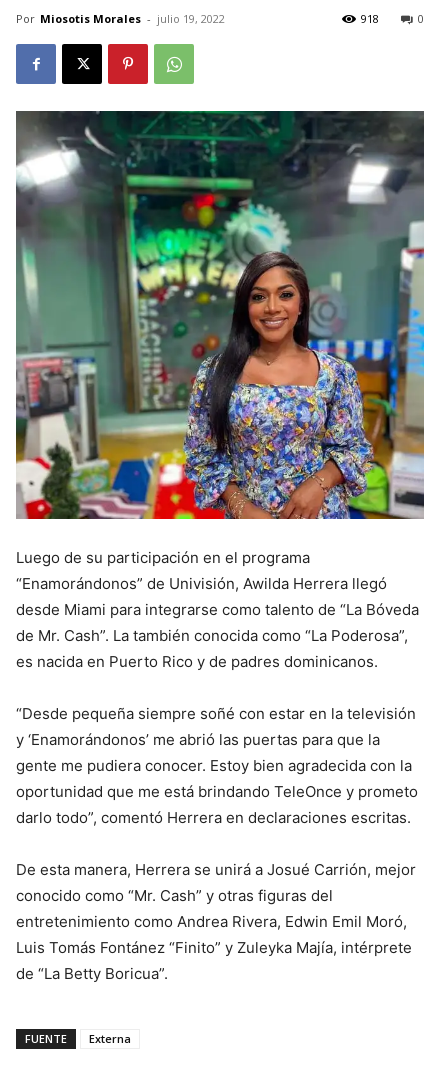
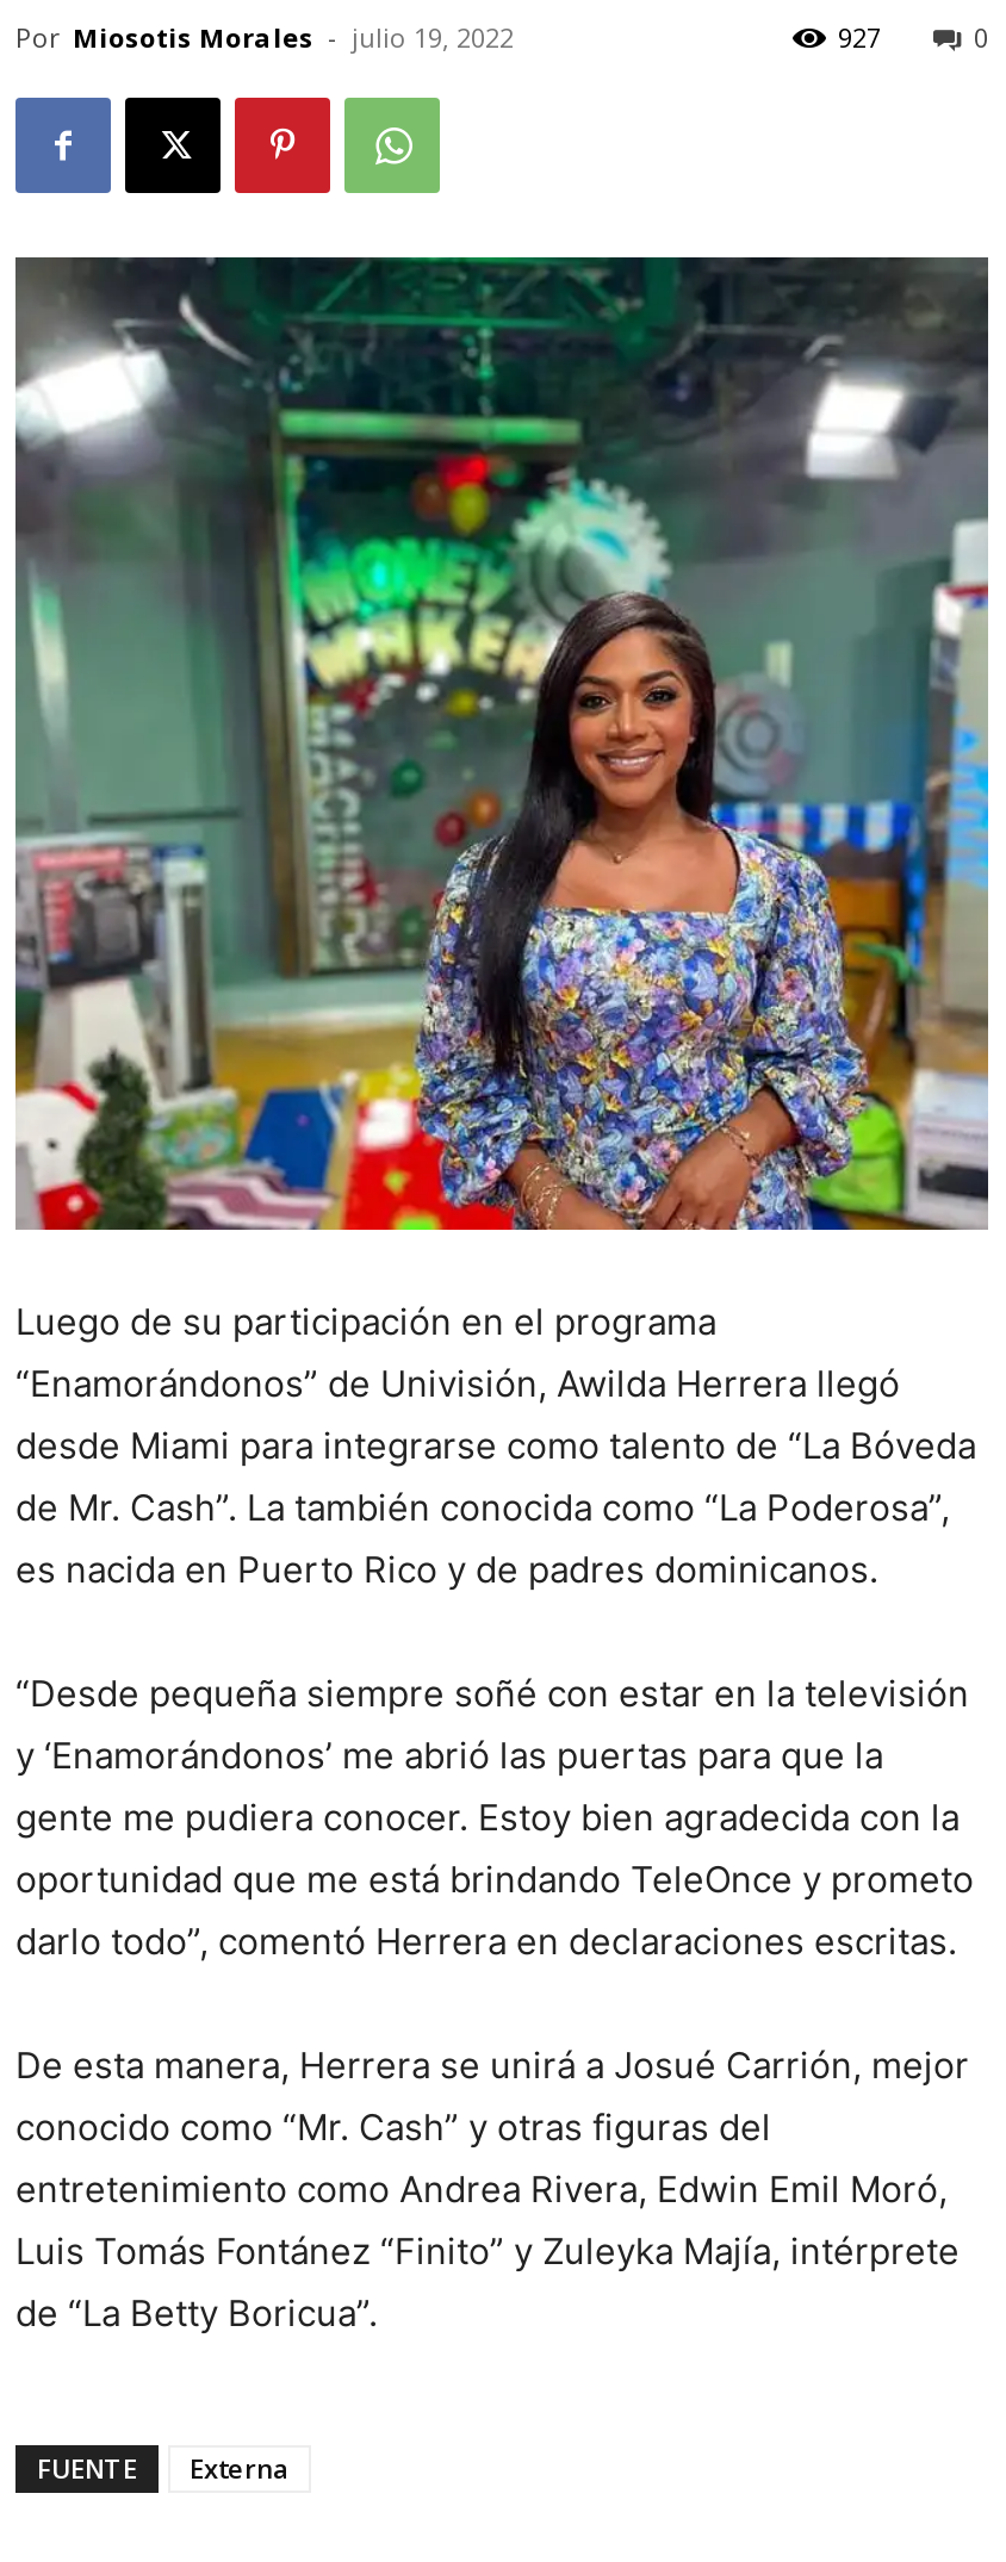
[361,11,379,26] 918 -> [838,19,881,55] 927

